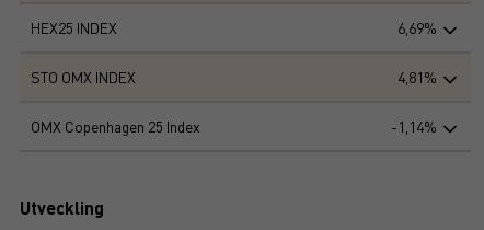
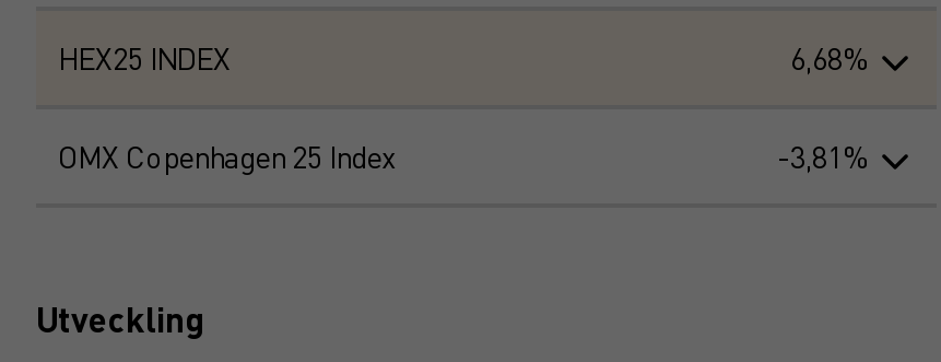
[31,18,440,87] 6,69% | STO OMX INDEX | 4,81% -> [790,37,875,77] 6,68%
[391,116,440,136] -1,14% -> [777,136,875,175] -3,81%

